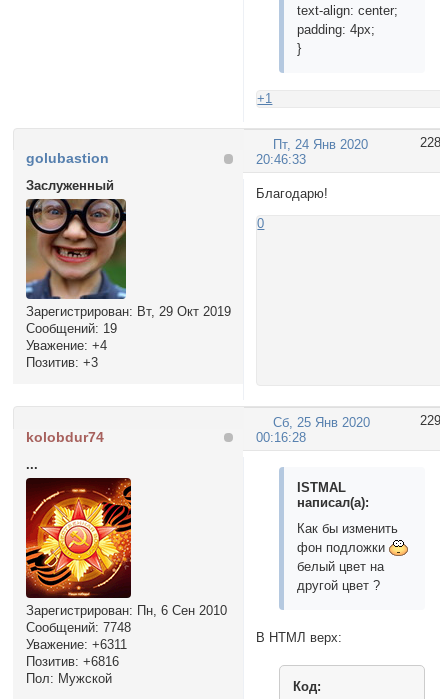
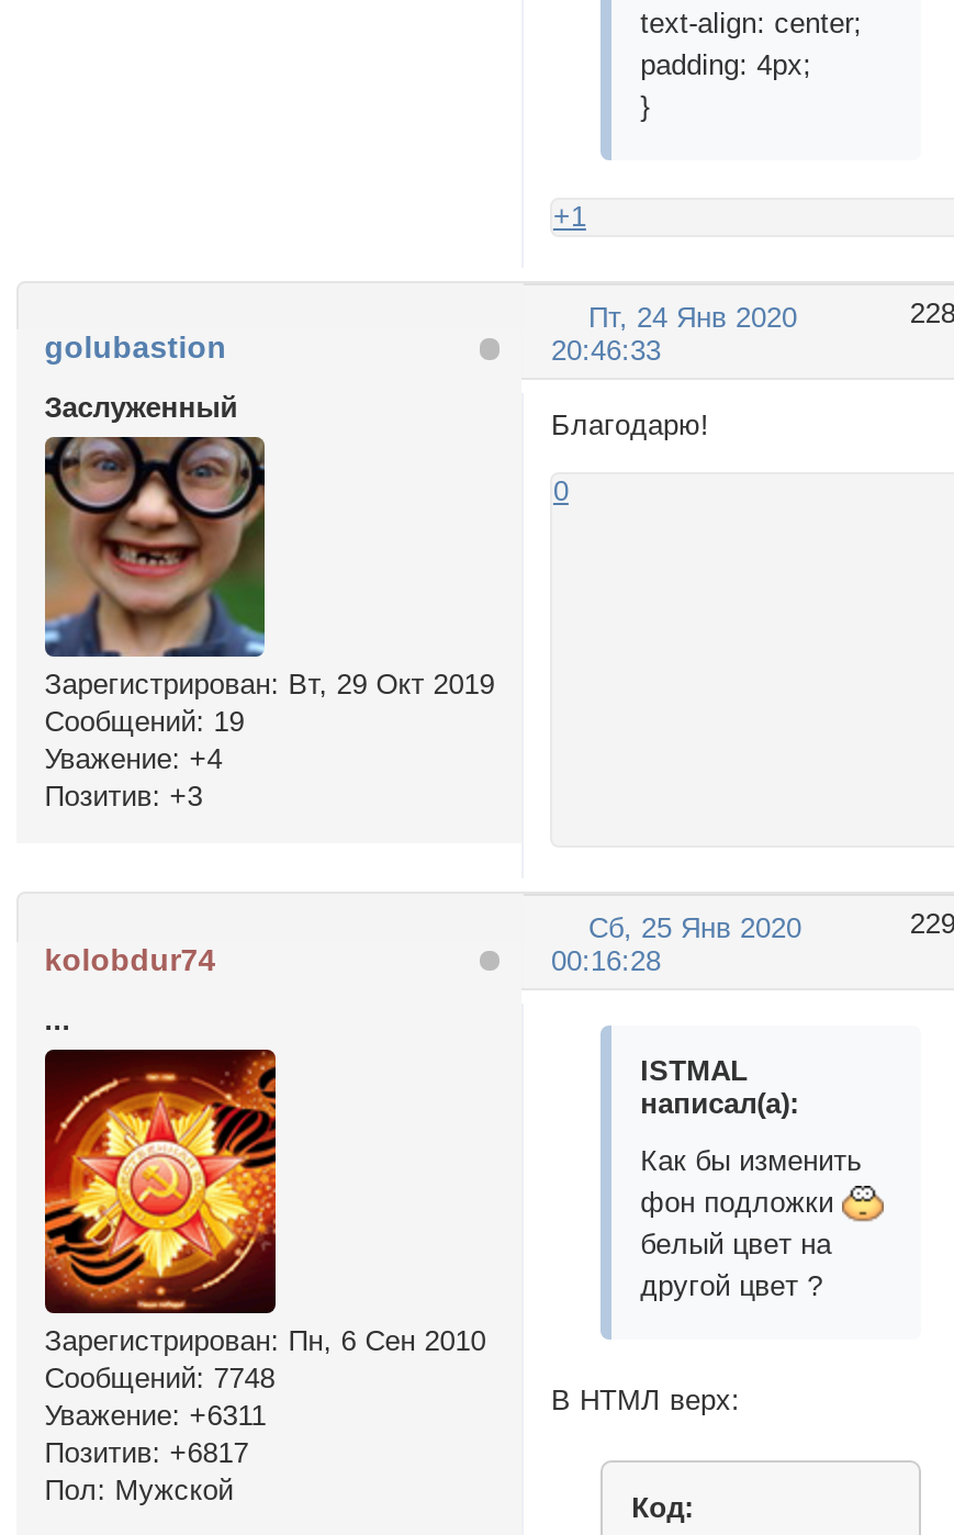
[26,654,119,669] Позитив: +6816 -> [45,1436,249,1468] Позитив: +6817

